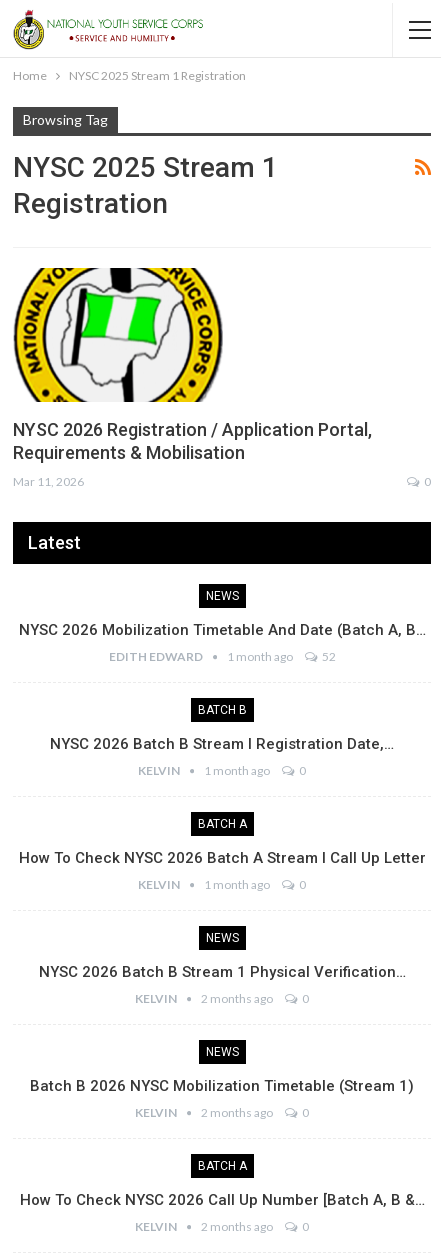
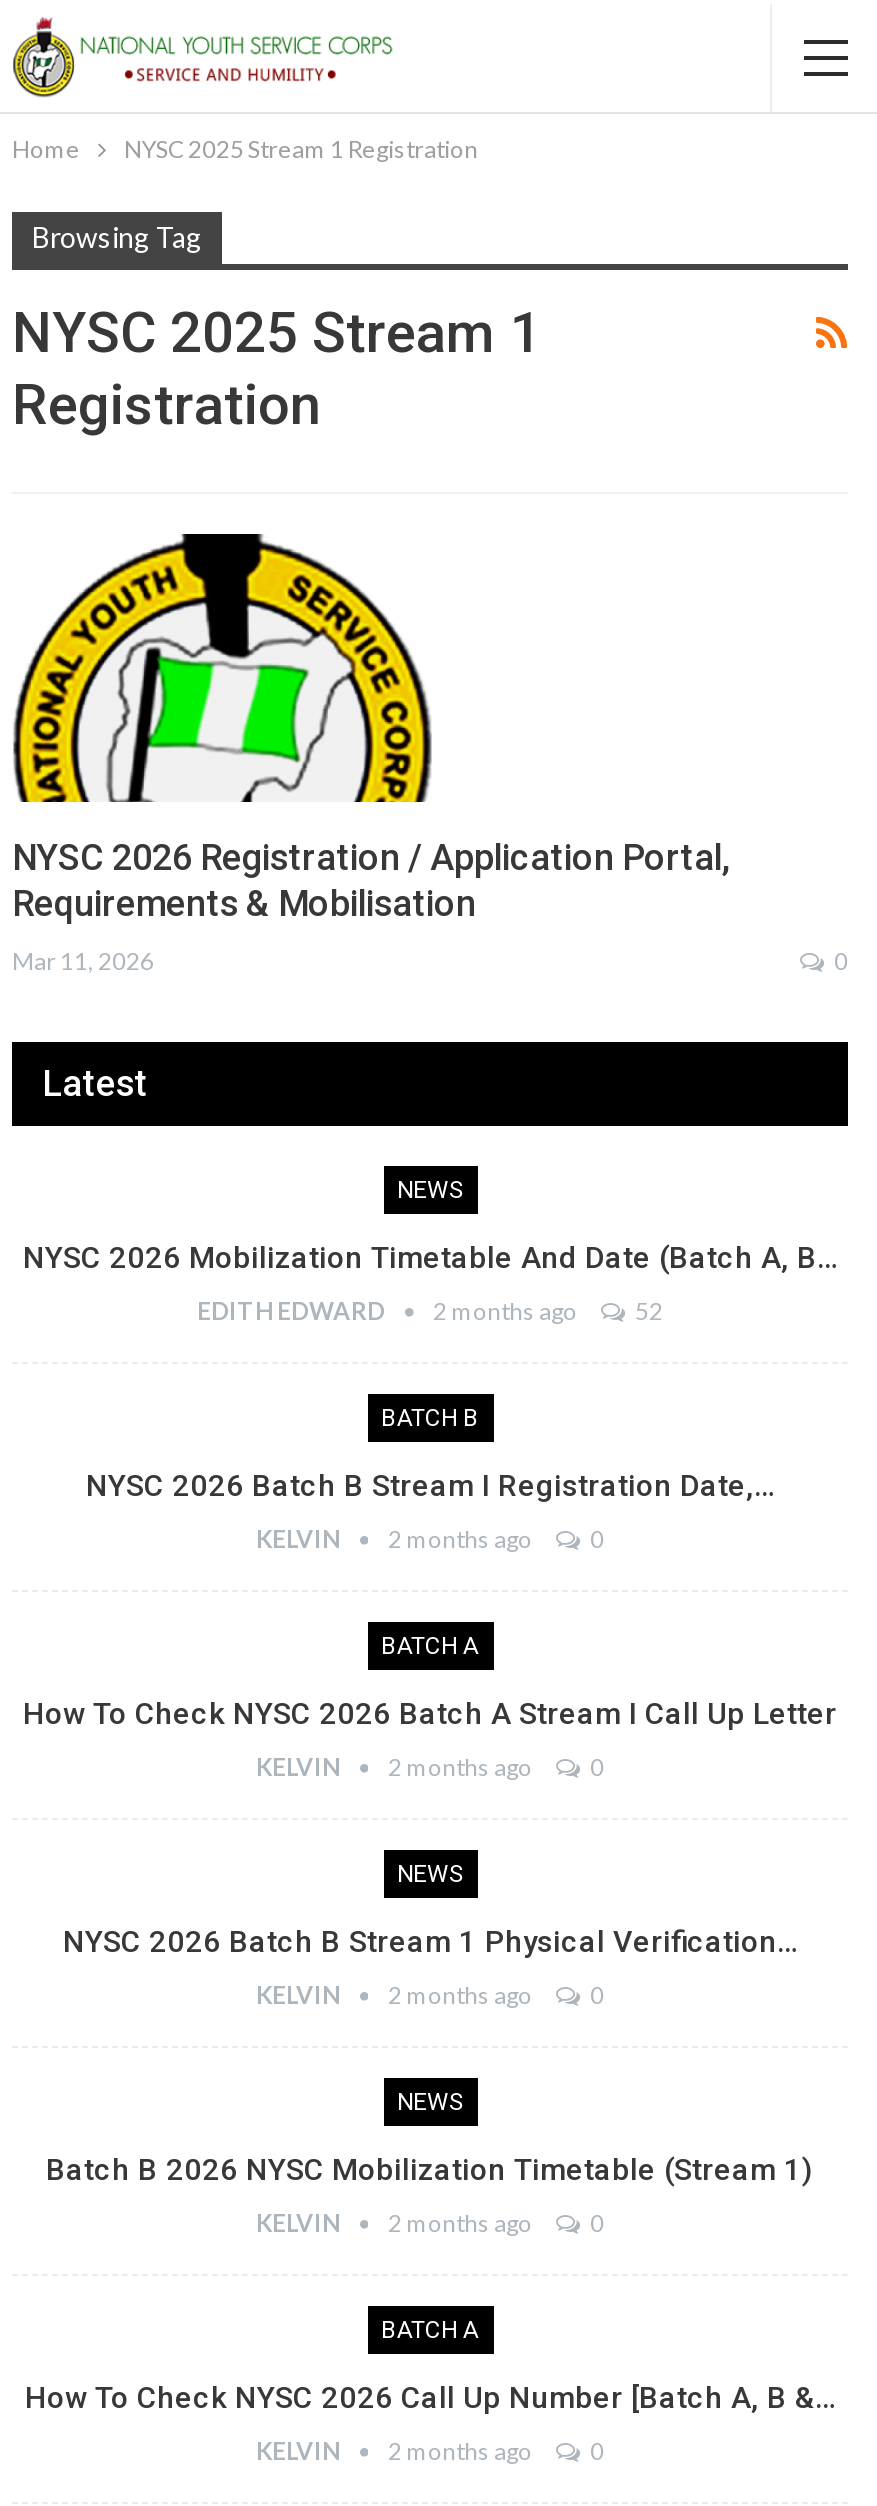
[13,267,224,403] [image] -> [12,532,434,804] [image]
[108,649,335,664] EDITH EDWARD 1 month ago 52 -> [197,1296,663,1326] EDITH EDWARD 2 months ago 52
[138,763,306,778] KELVIN 1 month ago 0 -> [256,1524,604,1554] KELVIN 2 months ago 0
[138,877,306,892] KELVIN 1 month ago 0 -> [256,1752,604,1782] KELVIN 2 months ago 0

